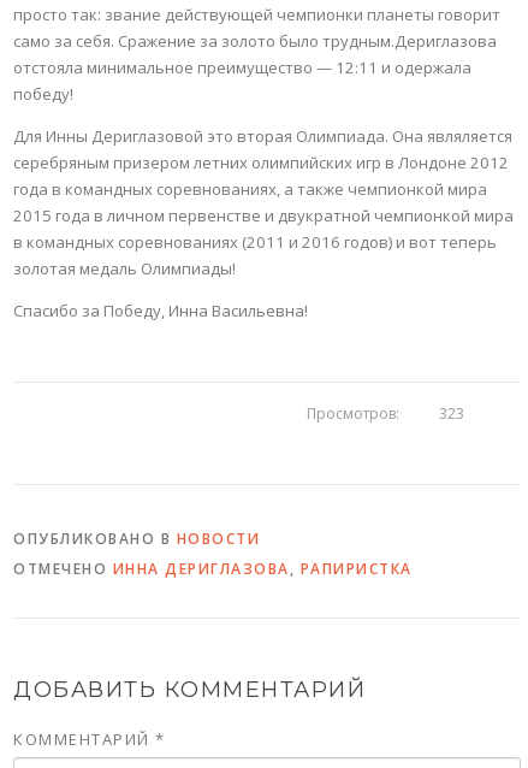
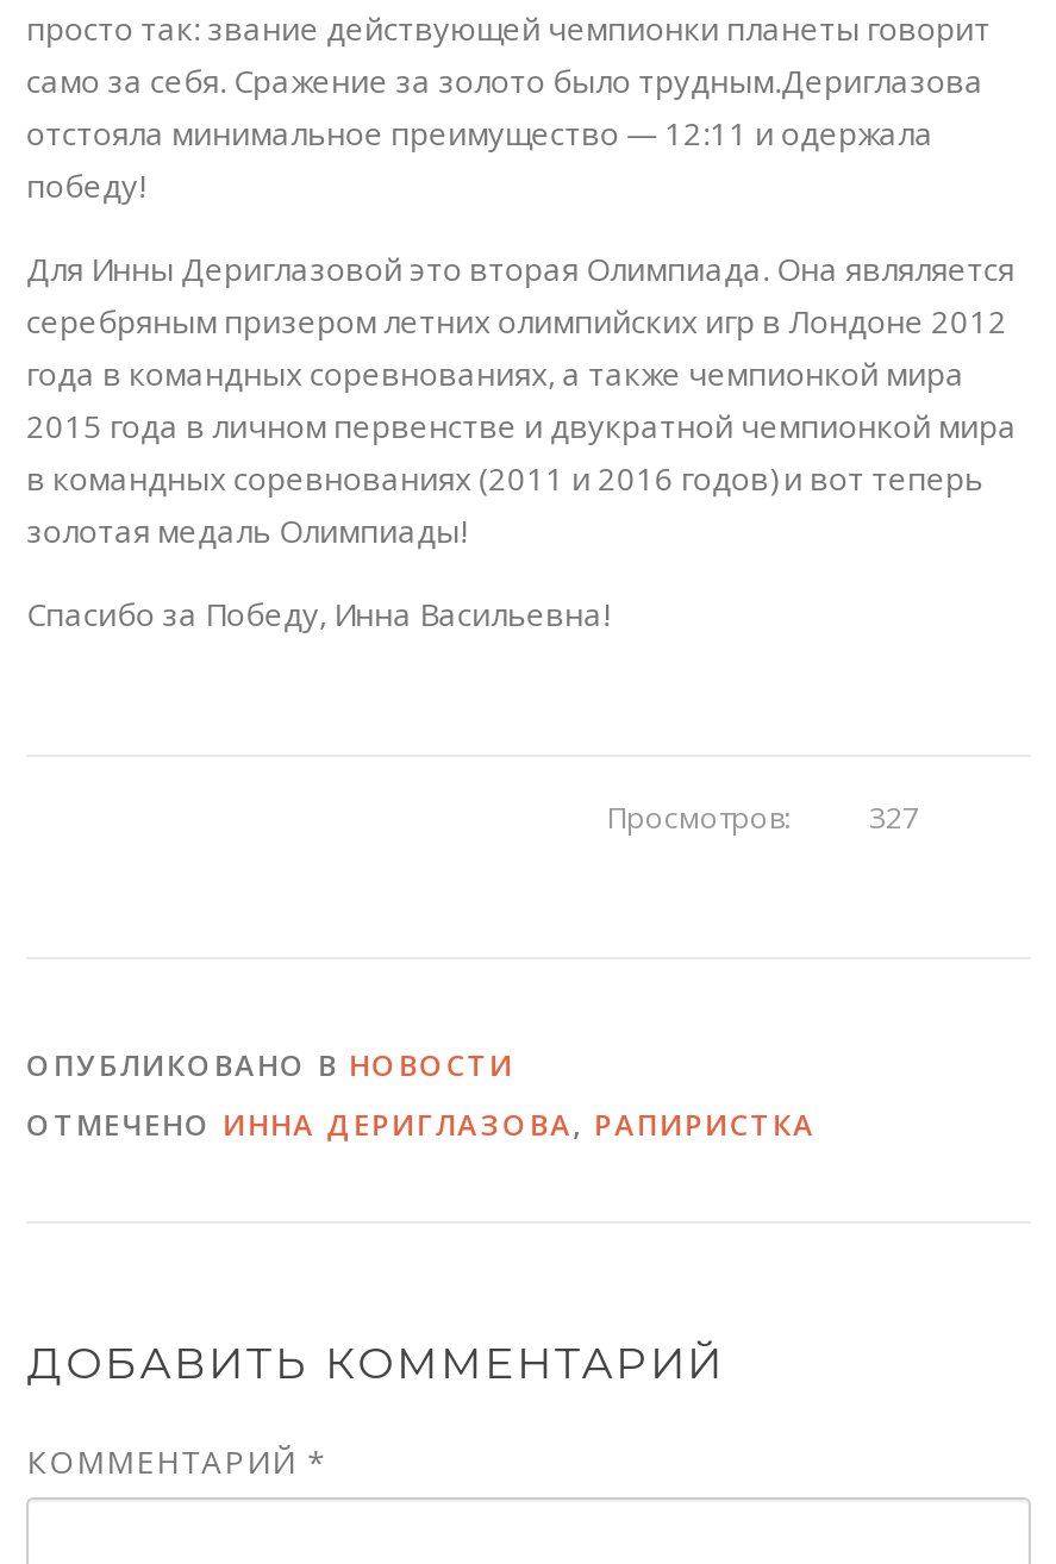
[307,403,464,424] Просмотров: 323 -> [607,797,919,838] Просмотров: 327

